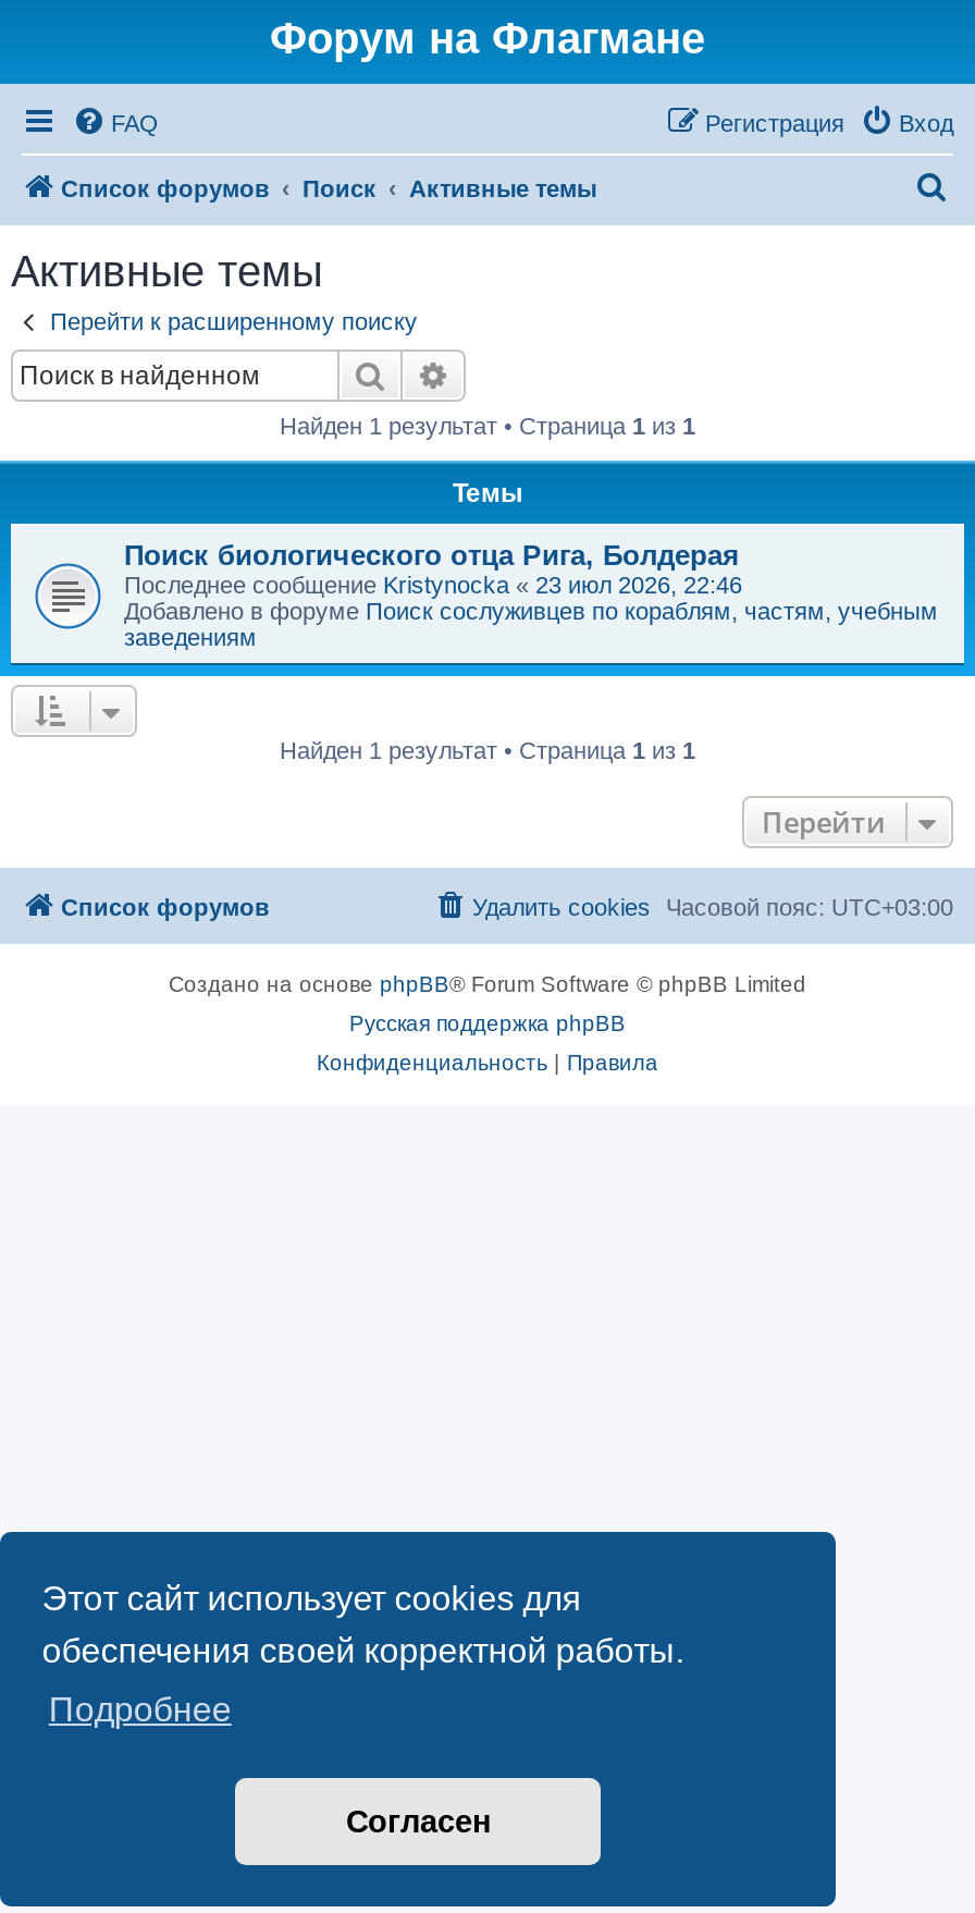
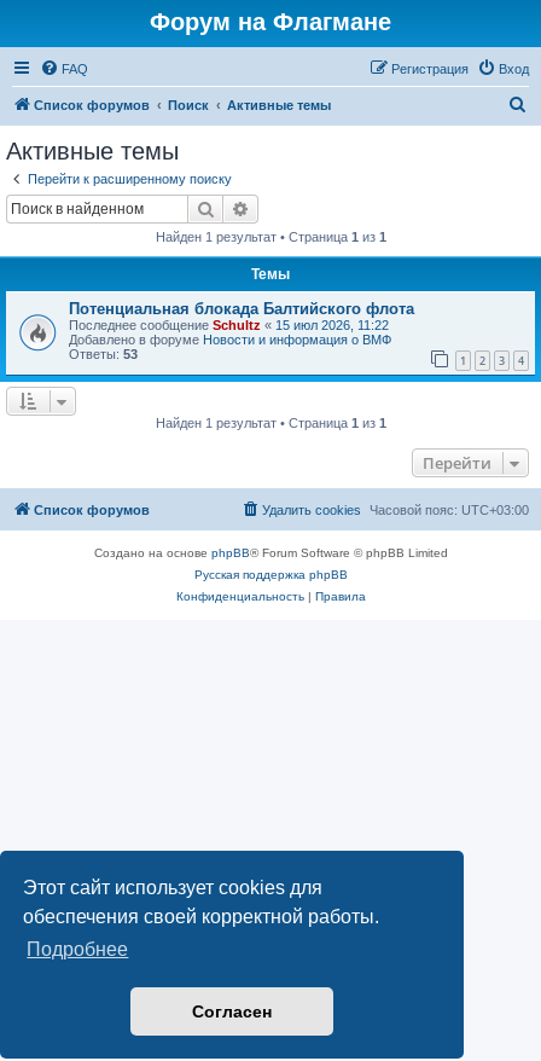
[124,538,938,649] Поиск биологического отца Рига, Болдерая | Последнее сообщение Kristynocka «23 июл 2026, 22:46 | Добавлено в форуме Поиск сослуживцев по кораблям, частям, учебным | заведениям -> [69,299,524,369] Потенциальная блокада Балтийского флота | Последнее сообщение Schultz «15 июл 2026, 11:22 | Добавлено в форуме Новости и информация о ВМФ | Ответы: 53 | 1 | 2 | 3 | 4

